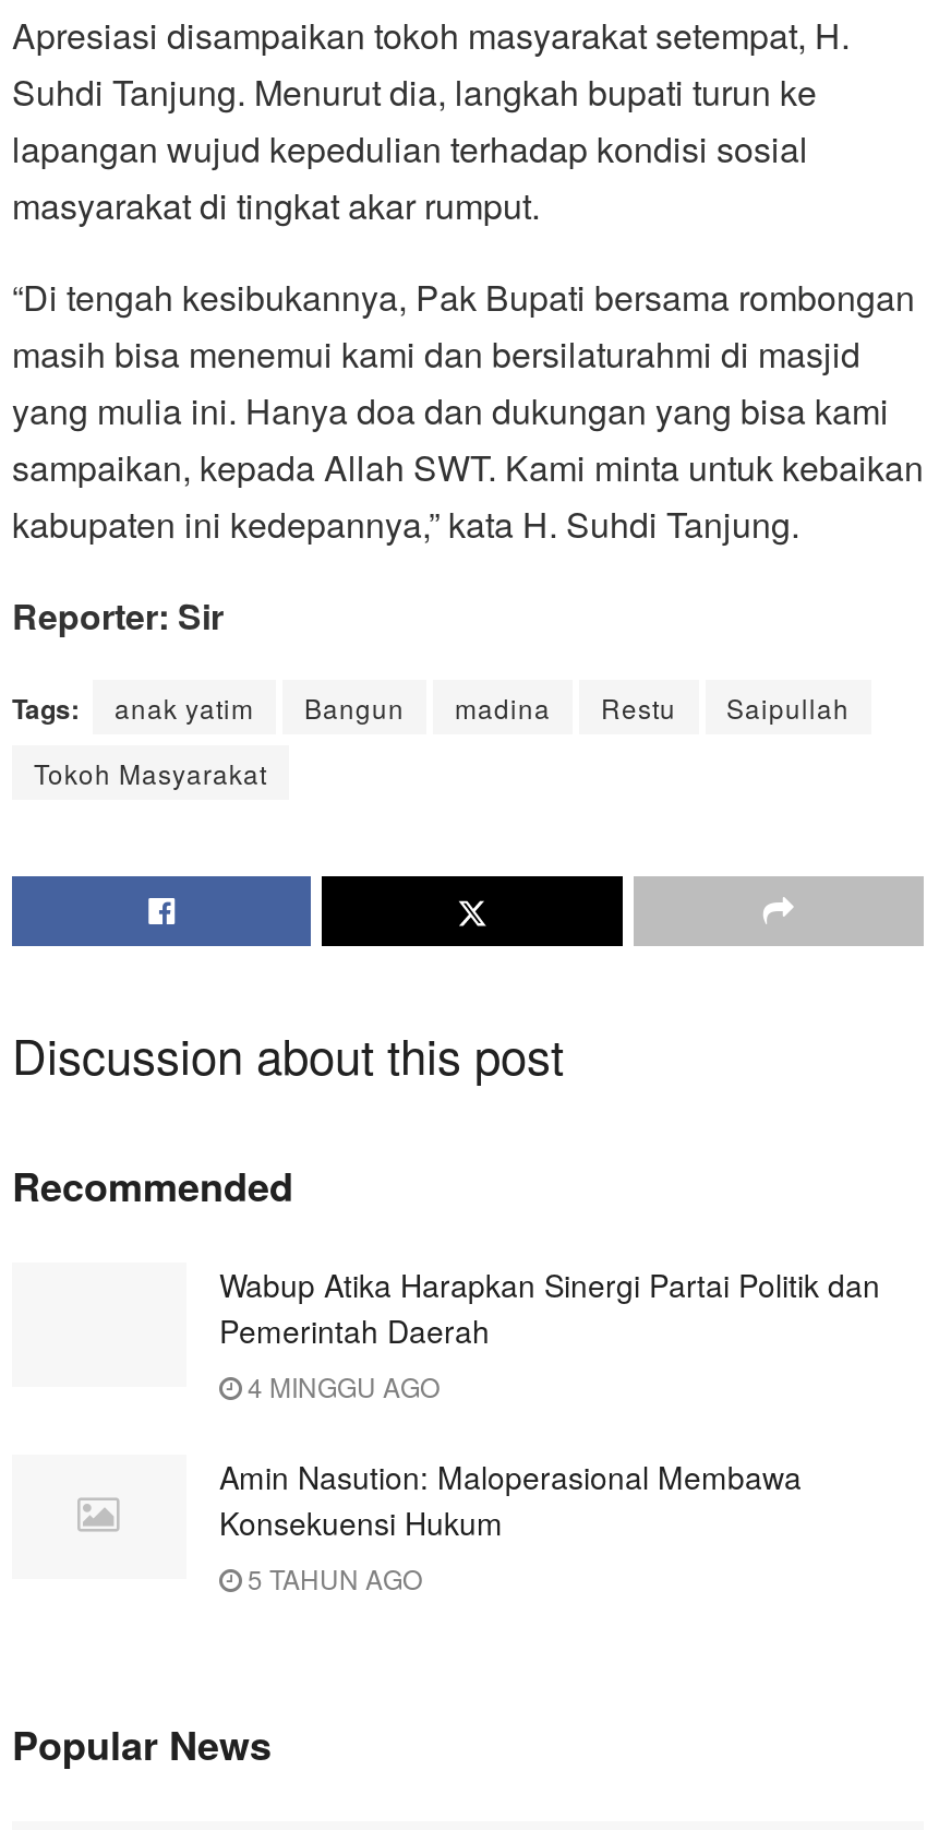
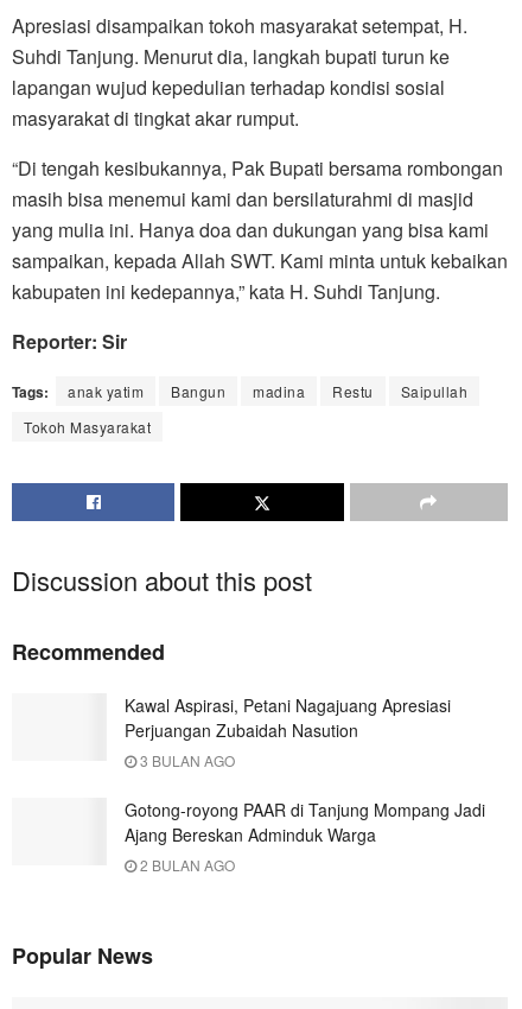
[219,1262,880,1404] Wabup Atika Harapkan Sinergi Partai Politik dan | Pemerintah Daerah | 4 MINGGU AGO -> [125,693,451,770] Kawal Aspirasi, Petani Nagajuang Apresiasi | Perjuangan Zubaidah Nasution | 3 BULAN AGO
[219,1454,802,1596] Amin Nasution: Maloperasional Membawa | Konsekuensi Hukum | 5 TAHUN AGO -> [125,797,485,875] Gotong-royong PAAR di Tanjung Mompang Jadi | Ajang Bereskan Adminduk Warga | 2 BULAN AGO

